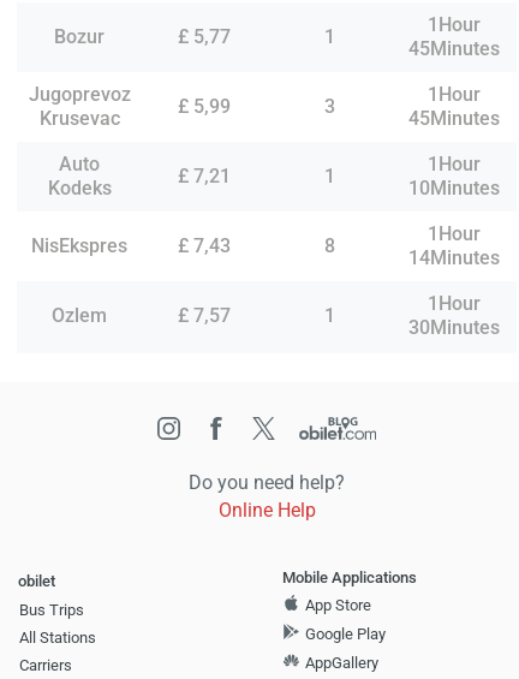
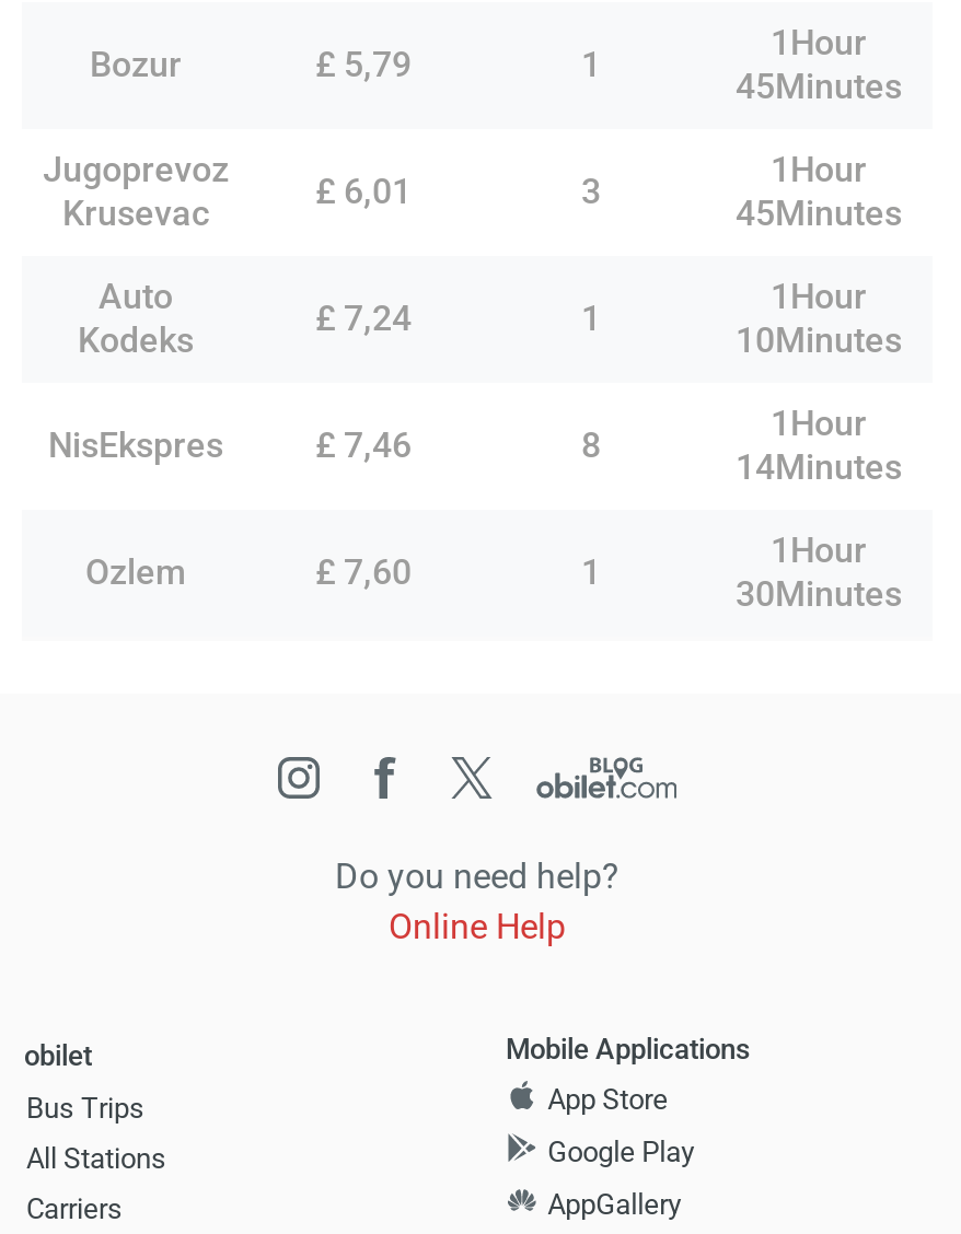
[178,25,231,48] £ 5,77 -> [315,44,412,86] £ 5,79
[178,95,231,118] £ 5,99 -> [315,171,412,213] £ 6,01
[178,165,231,188] £ 7,21 -> [315,298,412,340] £ 7,24
[178,235,231,257] £ 7,43 -> [315,425,412,466] £ 7,46
[178,304,231,327] £ 7,57 -> [315,552,412,593] £ 7,60

